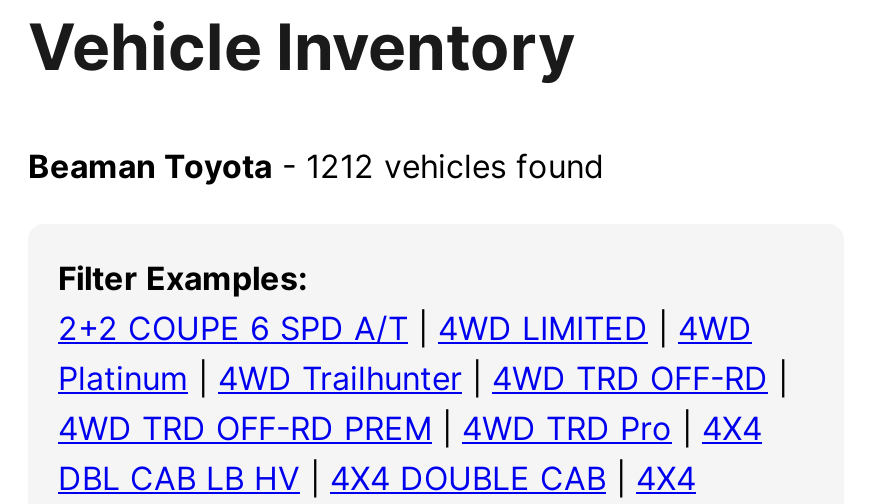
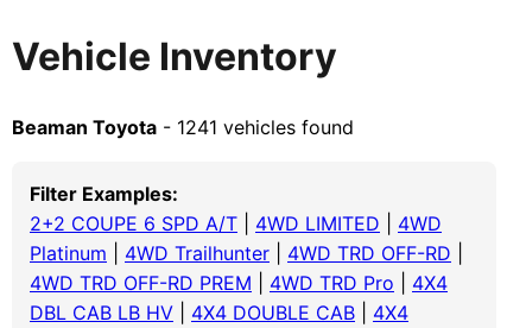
[28,146,604,186] Beaman Toyota - 1212 vehicles found -> [12,115,354,139] Beaman Toyota - 1241 vehicles found

